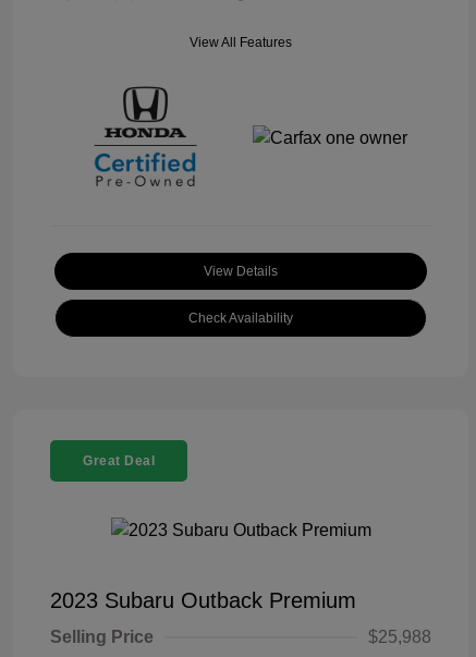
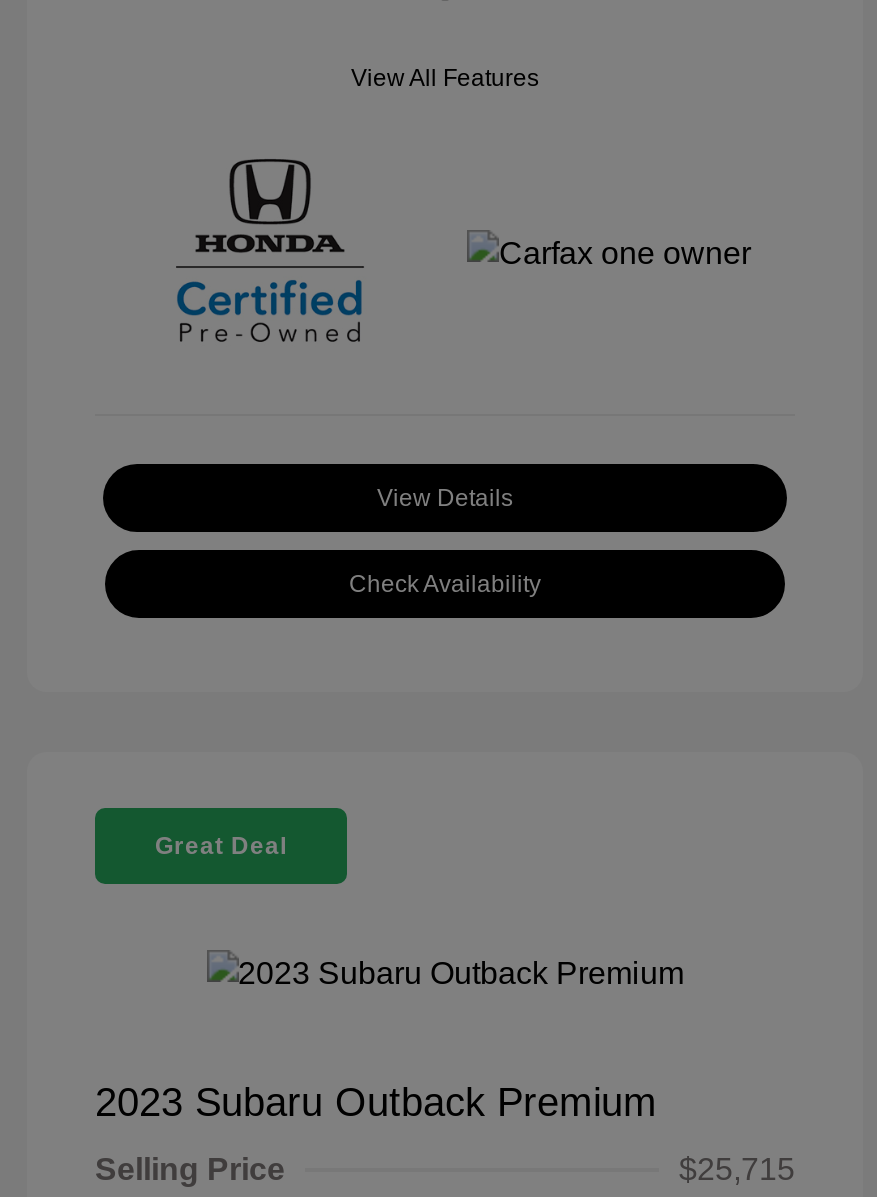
[368,628,431,646] $25,988 -> [679,1152,795,1186] $25,715

